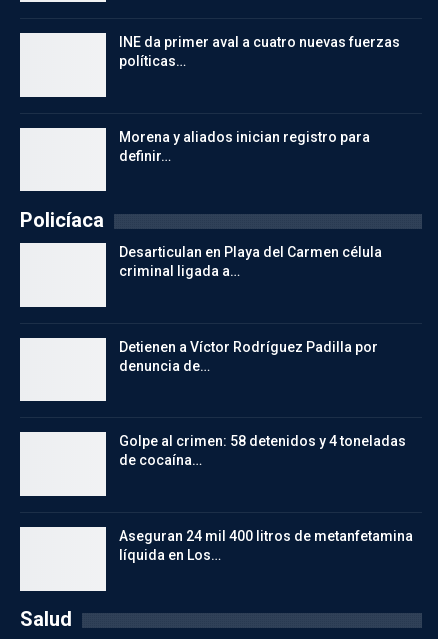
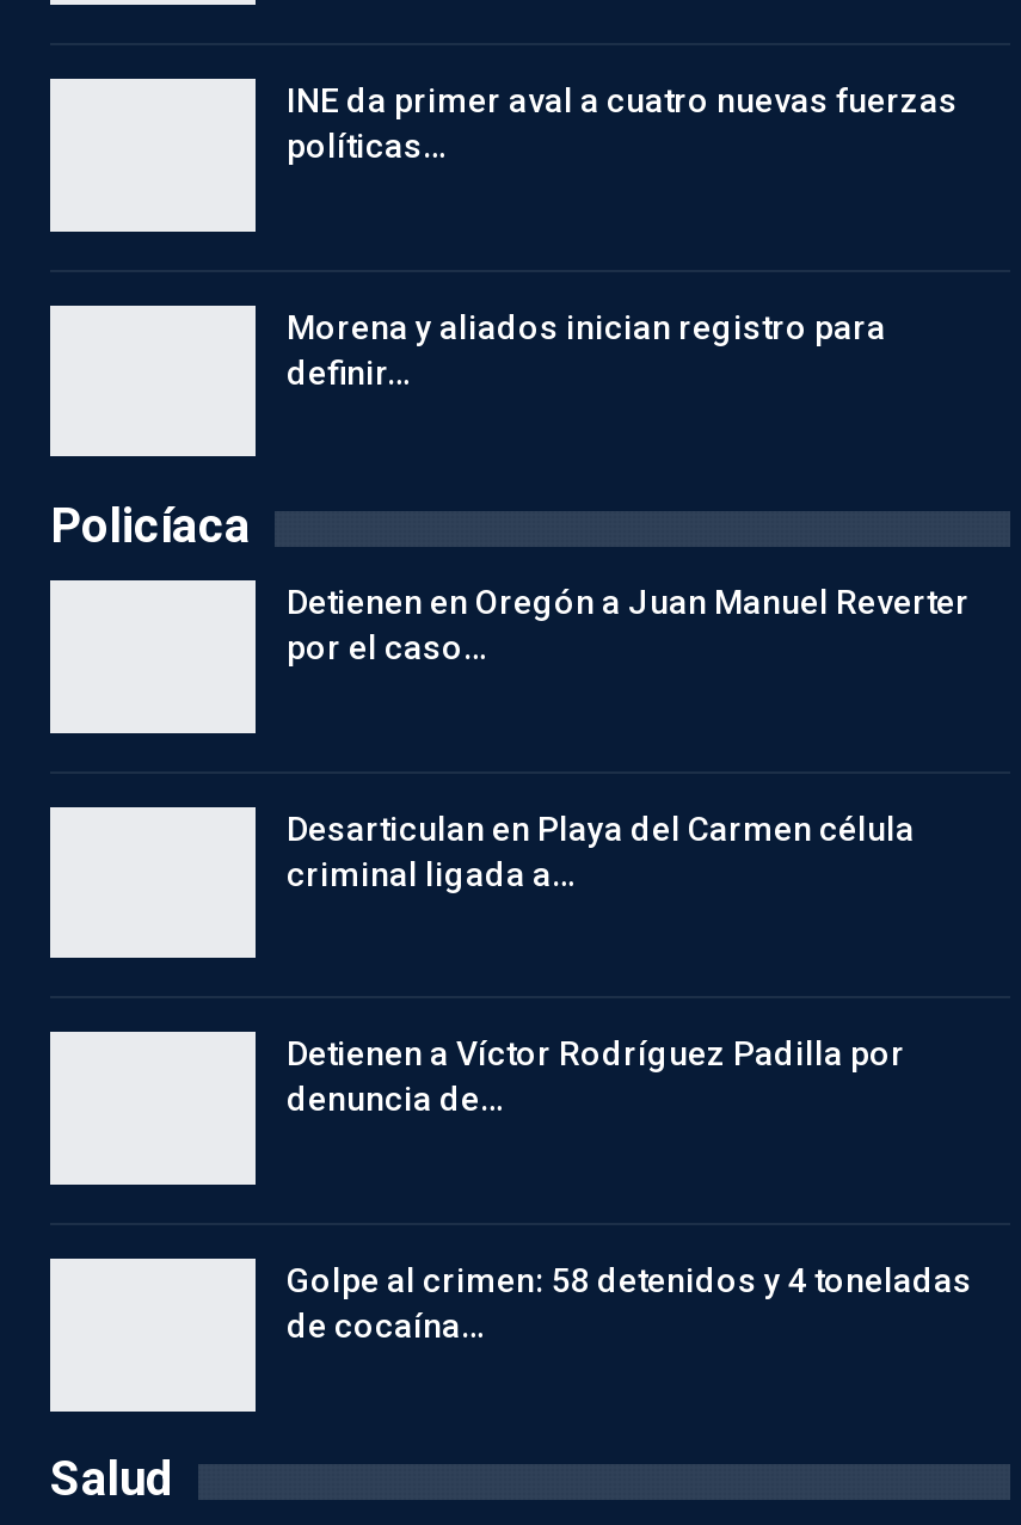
none -> [287,583,970,667] Detienen en Oregón a Juan Manuel Reverter | por el caso…
moved [119,244,406,468] -> [287,809,972,1345]: Desarticulan en Playa del Carmen célula | criminal ligada a… | Detienen a Víctor Rodríguez Padilla por | denuncia de… | Golpe al crimen: 58 detenidos y 4 toneladas | de cocaína…
[119,528,413,563] Aseguran 24 mil 400 litros de metanfetamina | líquida en Los… -> none

